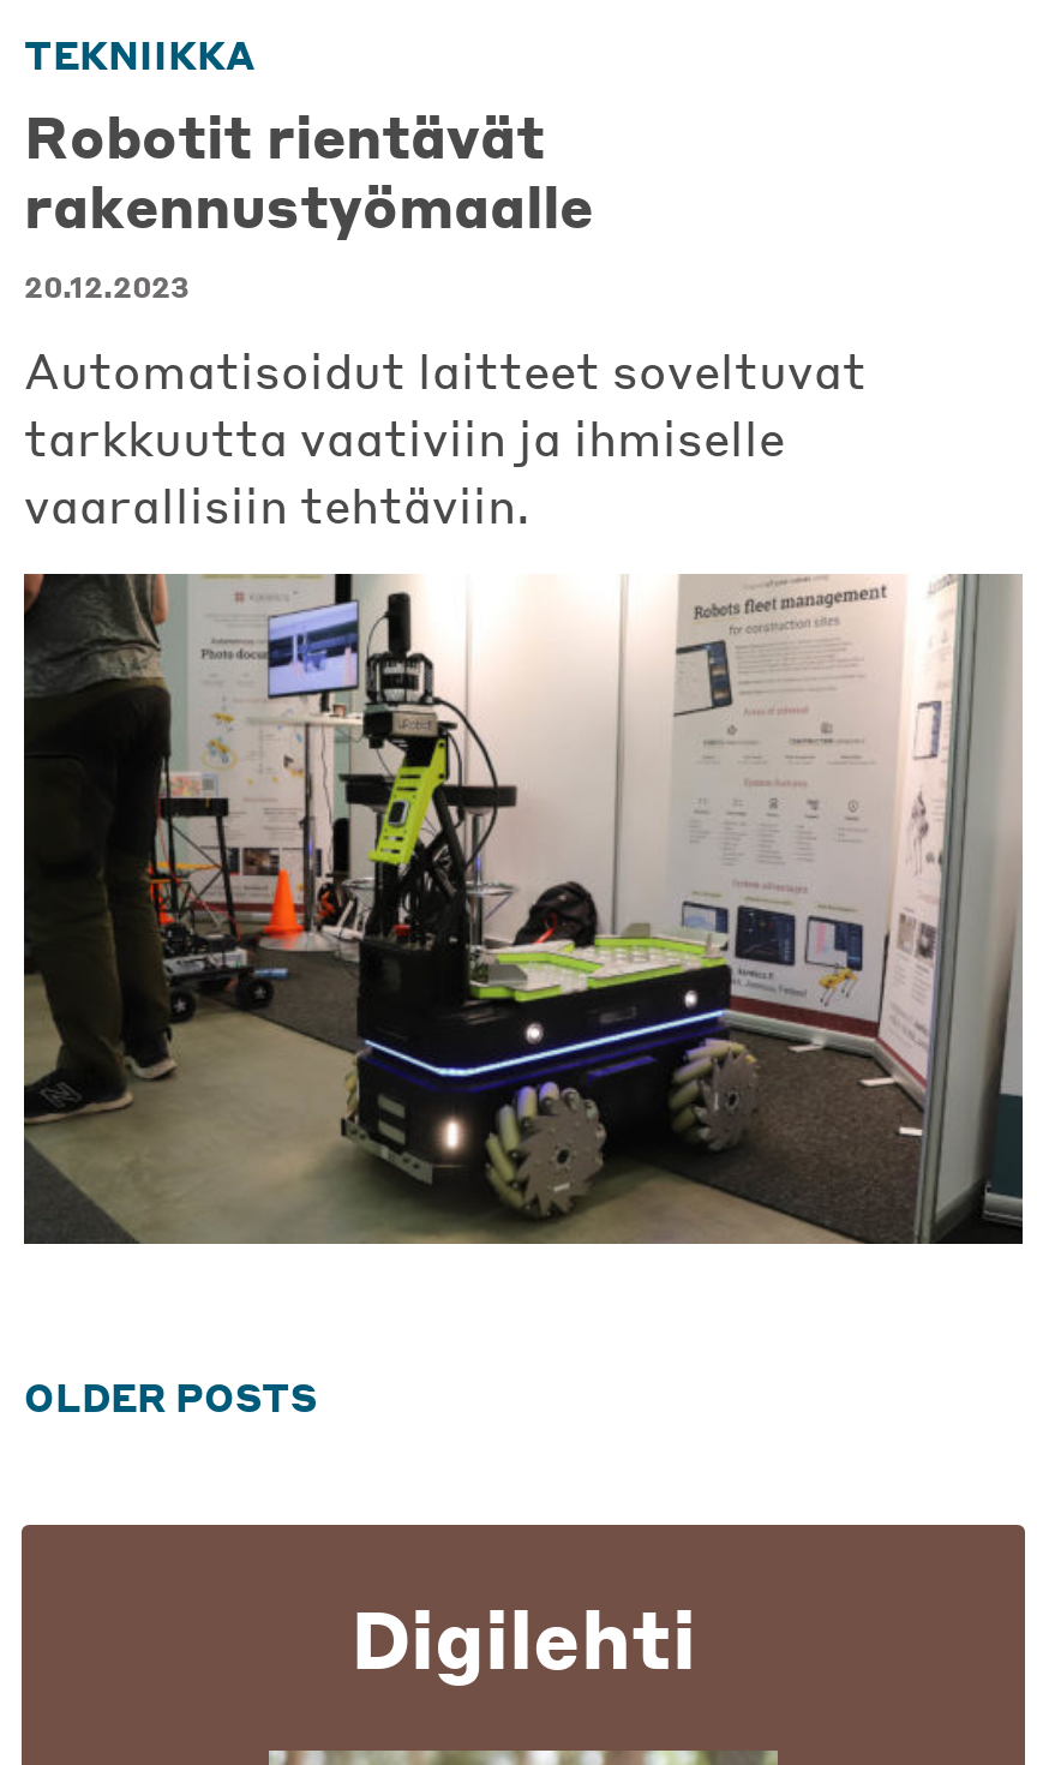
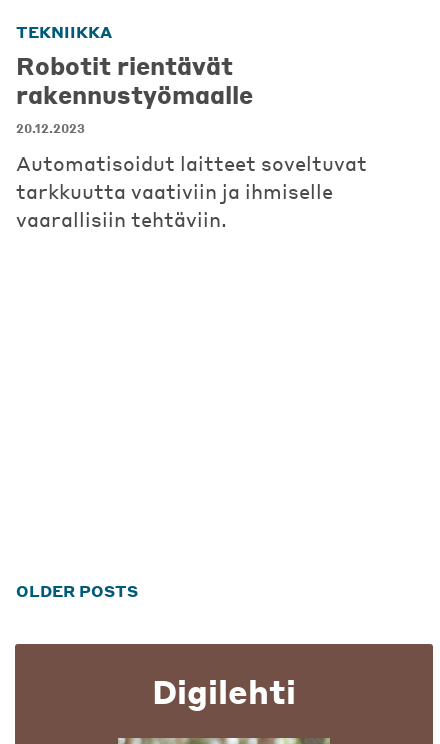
[22,572,1025,1246] [image] -> none

